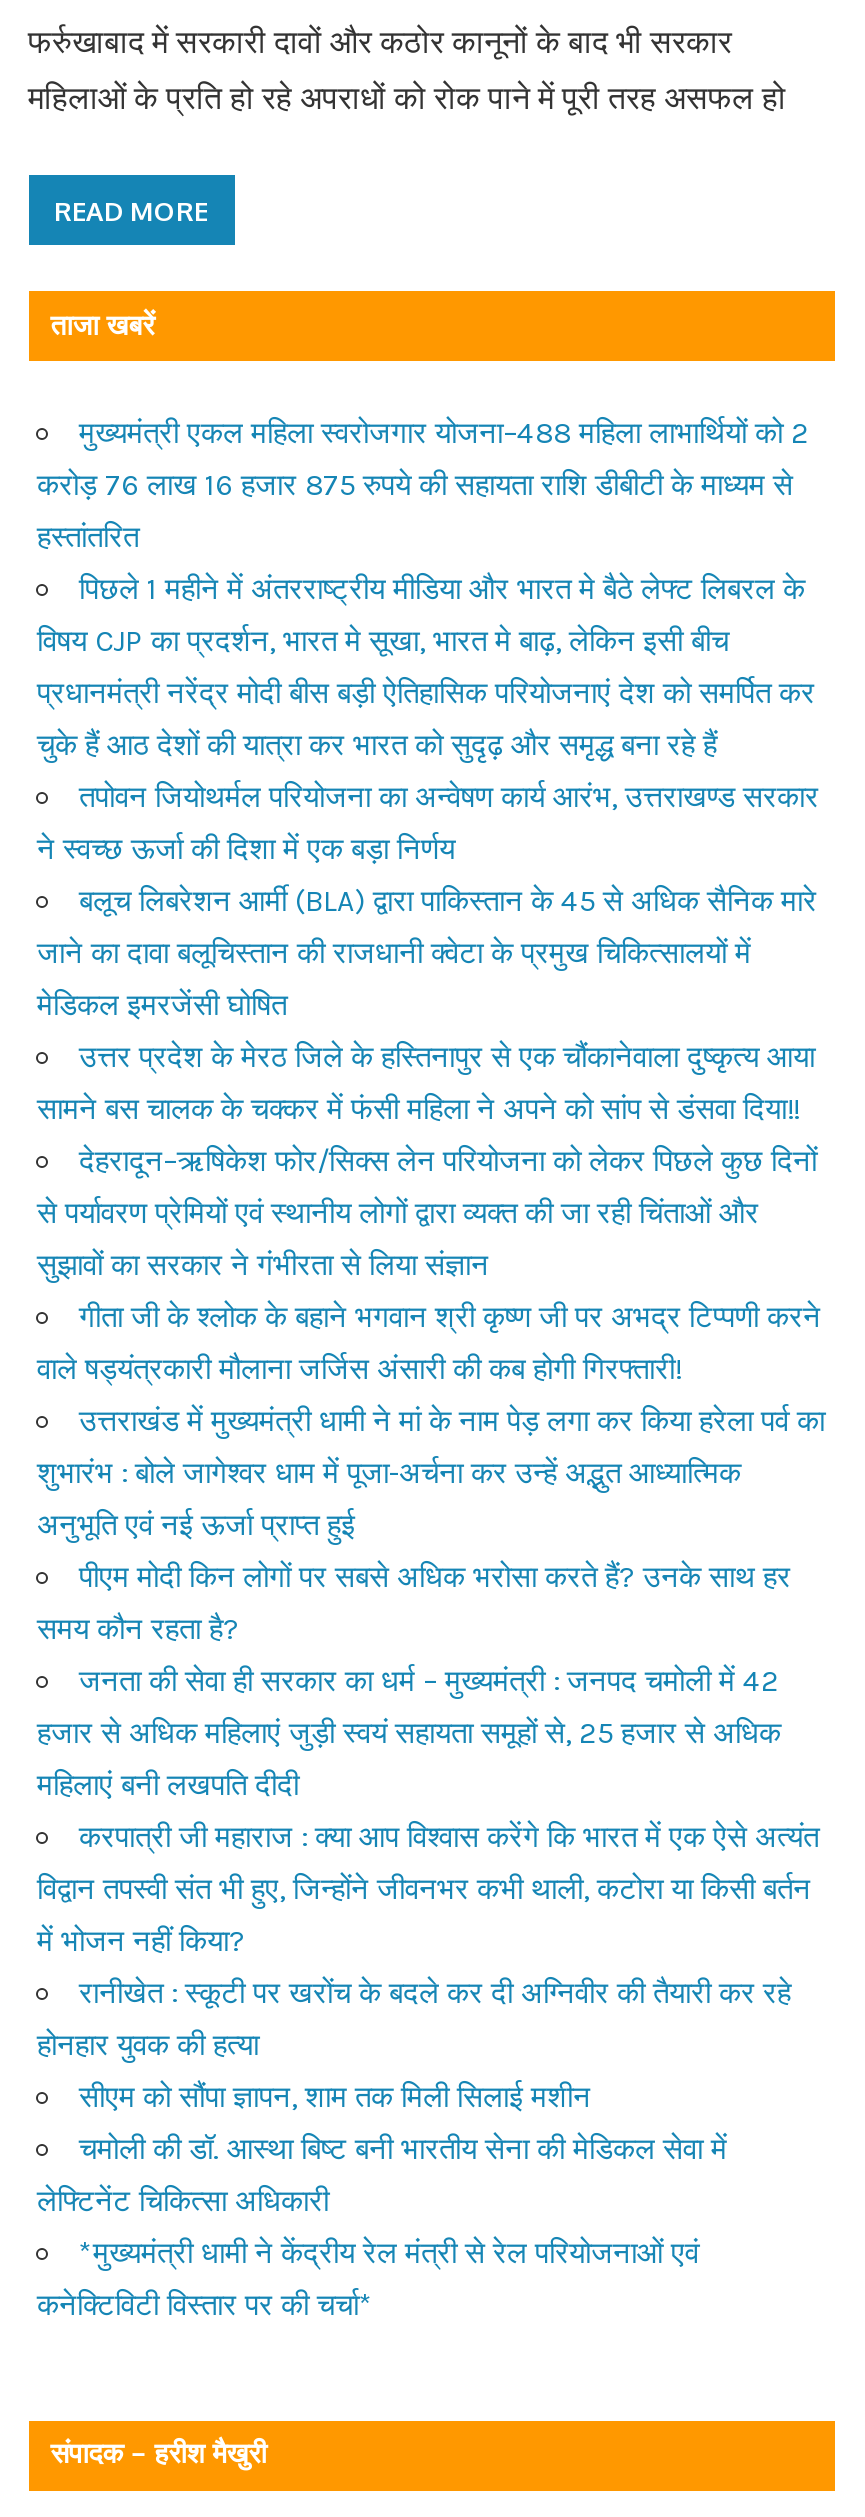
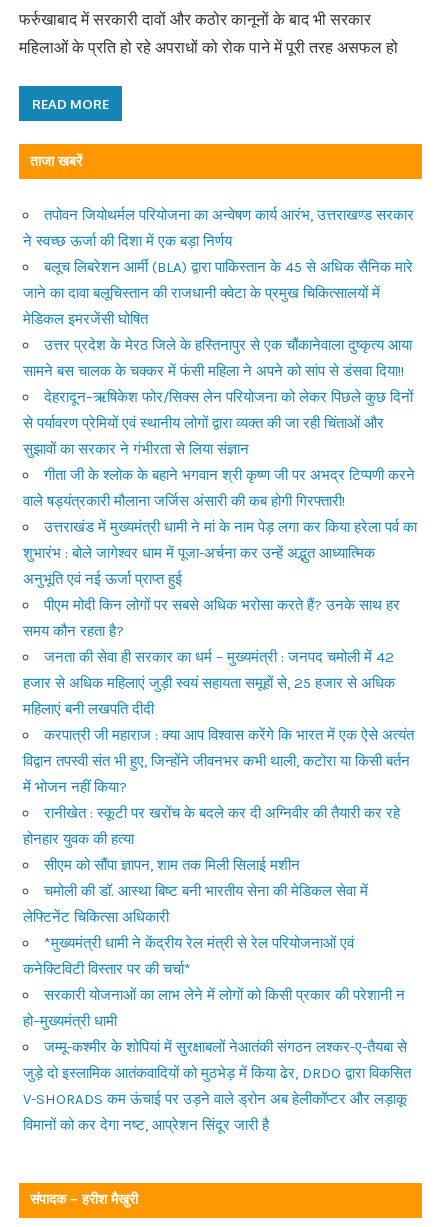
[37,414,815,762] मुख्यमंत्री एकल महिला स्वरोजगार योजना–488 महिला लाभार्थियों को 2 | करोड़ 76 लाख 16 हजार 875 रुपये की सहायता राशि डीबीटी के माध्यम से | हस्तांतरित | पिछले 1 महीने में अंतरराष्ट्रीय मीडिया और भारत मे बैठे लेफ्ट लिबरल के | विषय CJP का प्रदर्शन, भारत मे सूखा, भारत मे बाढ़, लेकिन इसी बीच | प्रधानमंत्री नरेंद्र मोदी बीस बड़ी ऐतिहासिक परियोजनाएं देश को समर्पित कर | चुके हैं आठ देशों की यात्रा कर भारत को सुदृढ़ और समृद्ध बना रहे हैं -> none
moved [37,778,825,2322] -> [23,206,417,978]: तपोवन जियोथर्मल परियोजना का अन्वेषण कार्य आरंभ, उत्तराखण्ड सरकार | ने स्वच्छ ऊर्जा की दिशा में एक बड़ा निर्णय | बलूच लिबरेशन आर्मी (BLA) द्वारा पाकिस्तान के 45 से अधिक सैनिक मारे | ... | *मुख्यमंत्री धामी ने केंद्रीय रेल मंत्री से रेल परियोजनाओं एवं | कनेक्टिविटी विस्तार पर की चर्चा*
none -> [23,986,411,1134] सरकारी योजनाओं का लाभ लेने में लोगों को किसी प्रकार की परेशानी न | हो–मुख्यमंत्री धामी | जम्मू-कश्मीर के शोपियां में सुरक्षाबलों नेआतंकी संगठन लश्कर-ए-तैयबा से | जुड़े दो इस्लामिक आतंकवादियों को मुठभेड़ में किया ढेर, DRDO द्वारा विकसित | V-SHORADS कम ऊंचाई पर उड़ने वाले ड्रोन अब हेलीकॉप्टर और लड़ाकू | विमानों को कर देगा नष्ट, आप्रेशन सिंदूर जारी है

